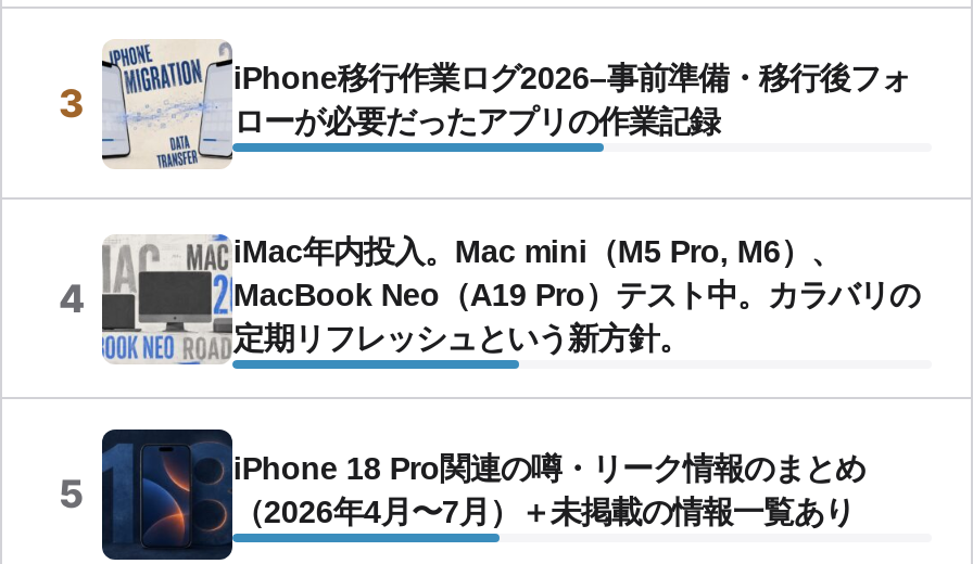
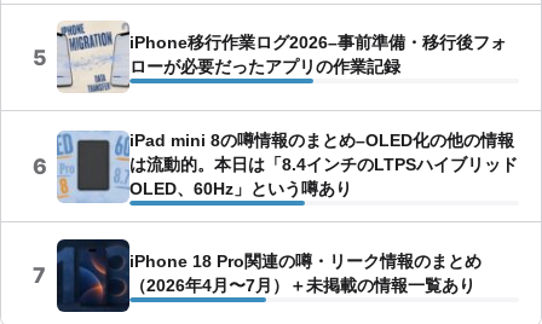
[59,81,85,126] 3 -> [33,44,47,70] 5
[59,238,202,363] [image] | 4 -> [33,131,113,203] [image] | 6
[233,234,920,356] iMac年内投入。Mac mini（M5 Pro, M6）、 | MacBook Neo（A19 Pro）テスト中。カラバリの | 定期リフレッシュという新方針。 -> [130,130,518,198] iPad mini 8の噂情報のまとめ–OLED化の他の情報 | は流動的。本日は「8.4インチのLTPSハイブリッド | OLED、60Hz」という噂あり
[59,472,85,518] 5 -> [33,263,47,288] 7

